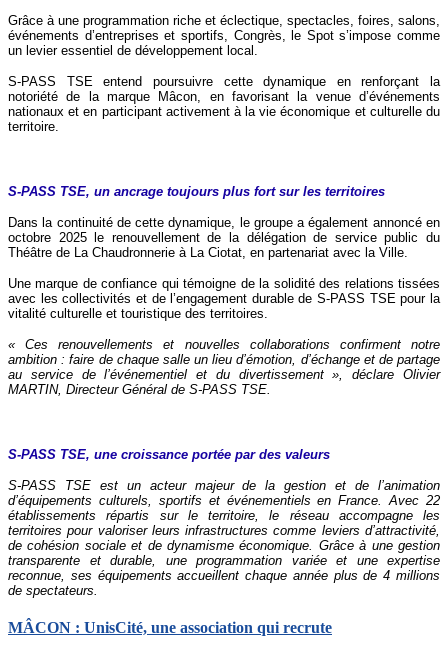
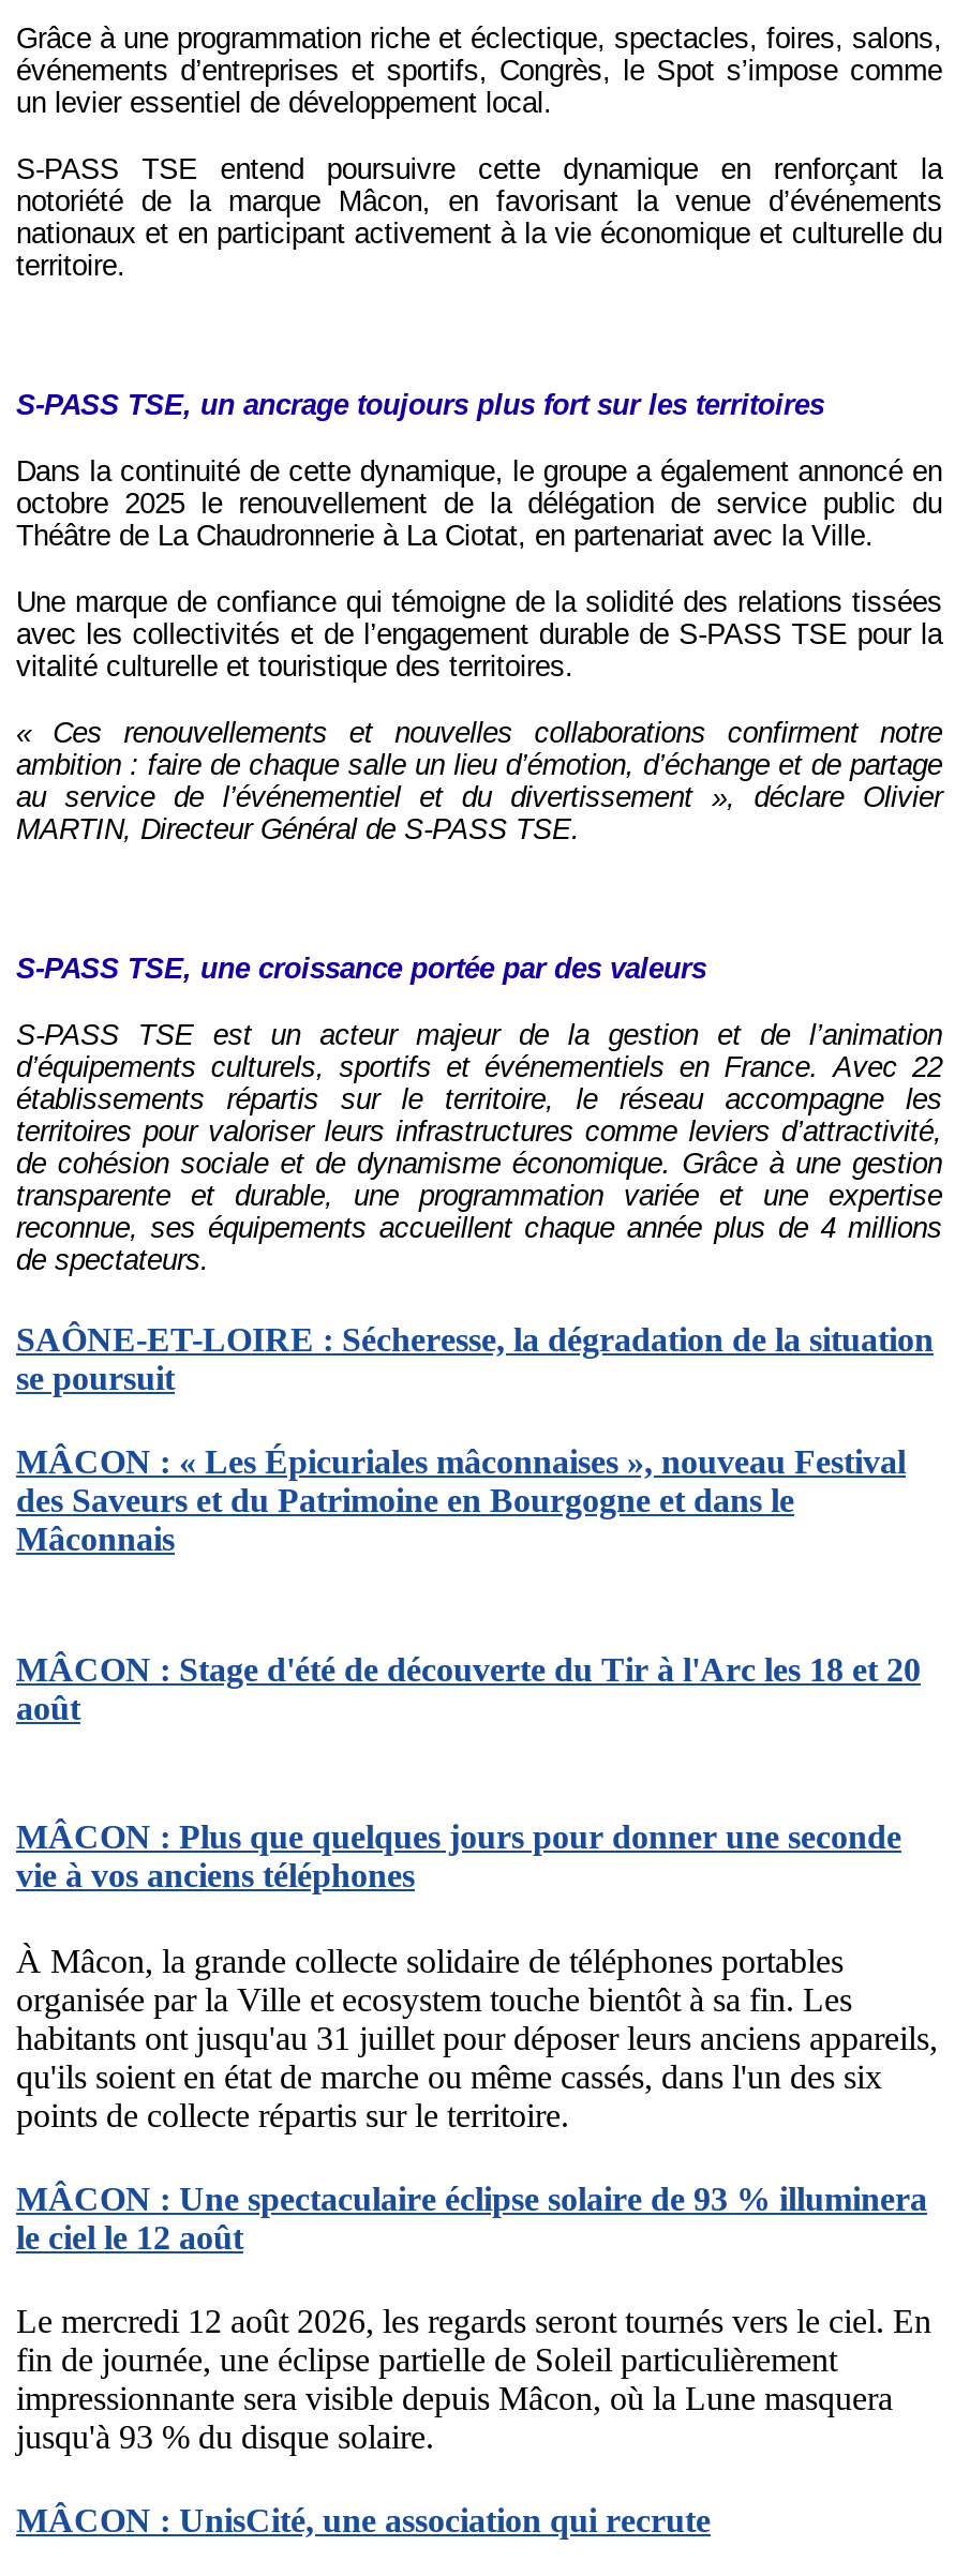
none -> [16,1321,934,1558] SAÔNE-ET-LOIRE : Sécheresse, la dégradation de la situation | se poursuit | MÂCON : « Les Épicuriales mâconnaises », nouveau Festival | des Saveurs et du Patrimoine en Bourgogne et dans le | Mâconnais
none -> [16,1651,921,1726] MÂCON : Stage d'été de découverte du Tir à l'Arc les 18 et 20 | août
none -> [16,1819,938,2455] MÂCON : Plus que quelques jours pour donner une seconde | vie à vos anciens téléphones | À Mâcon, la grande collecte solidaire de téléphones portables | organisée par la Ville et ecosystem touche bientôt à sa fin. Les | habitants ont jusqu'au 31 juillet pour déposer leurs anciens appareils, | qu'ils soient en état de marche ou même cassés, dans l'un des six | points de collecte répartis sur le territoire. | MÂCON : Une spectaculaire éclipse solaire de 93 % illuminera | le ciel le 12 août | Le mercredi 12 août 2026, les regards seront tournés vers le ciel. En | fin de journée, une éclipse partielle de Soleil particulièrement | impressionnante sera visible depuis Mâcon, où la Lune masquera | jusqu'à 93 % du disque solaire.

